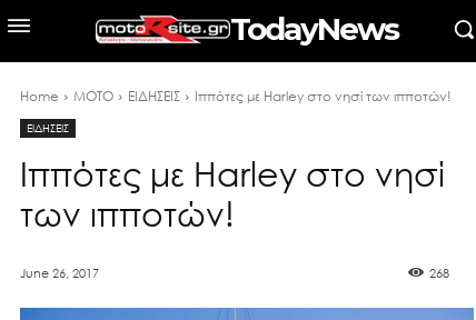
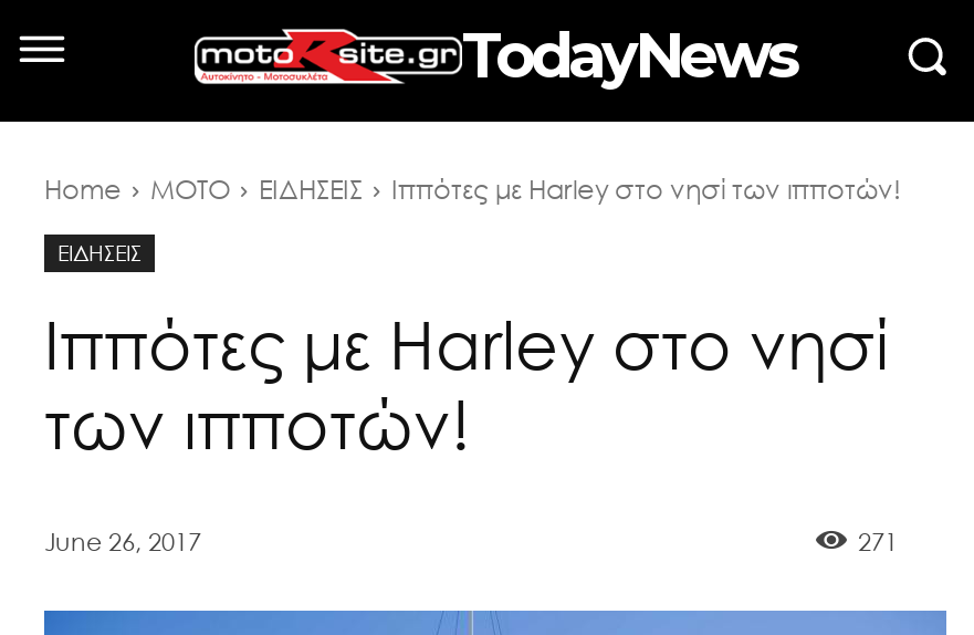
[429,265,449,280] 268 -> [858,526,898,555] 271

